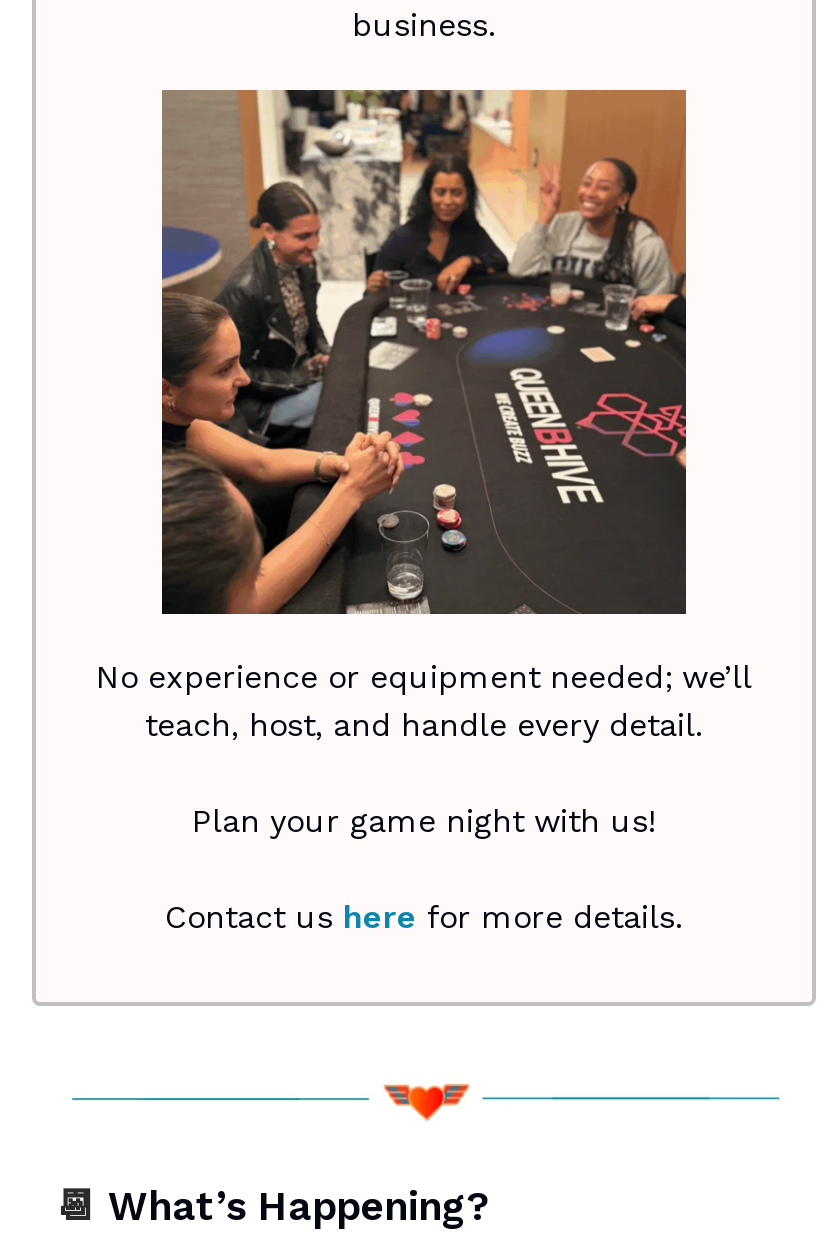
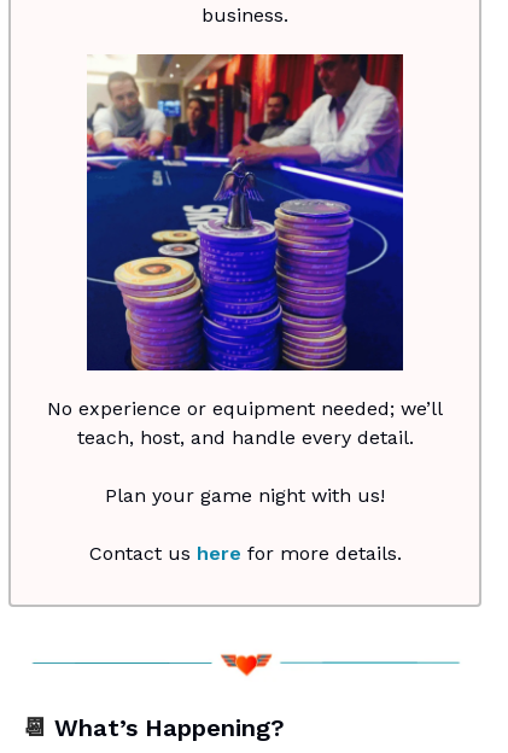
[160,88,688,616] [image] -> [86,53,404,372] [image]

